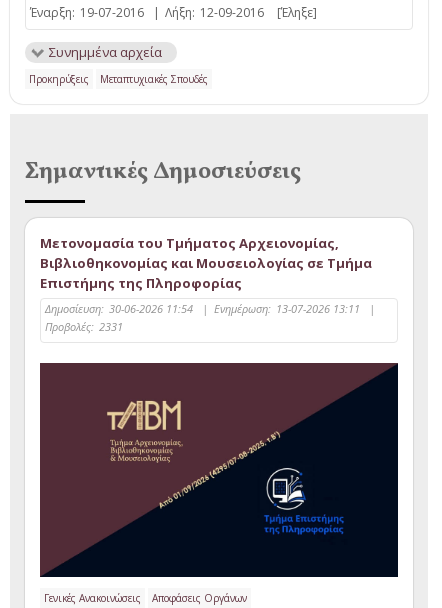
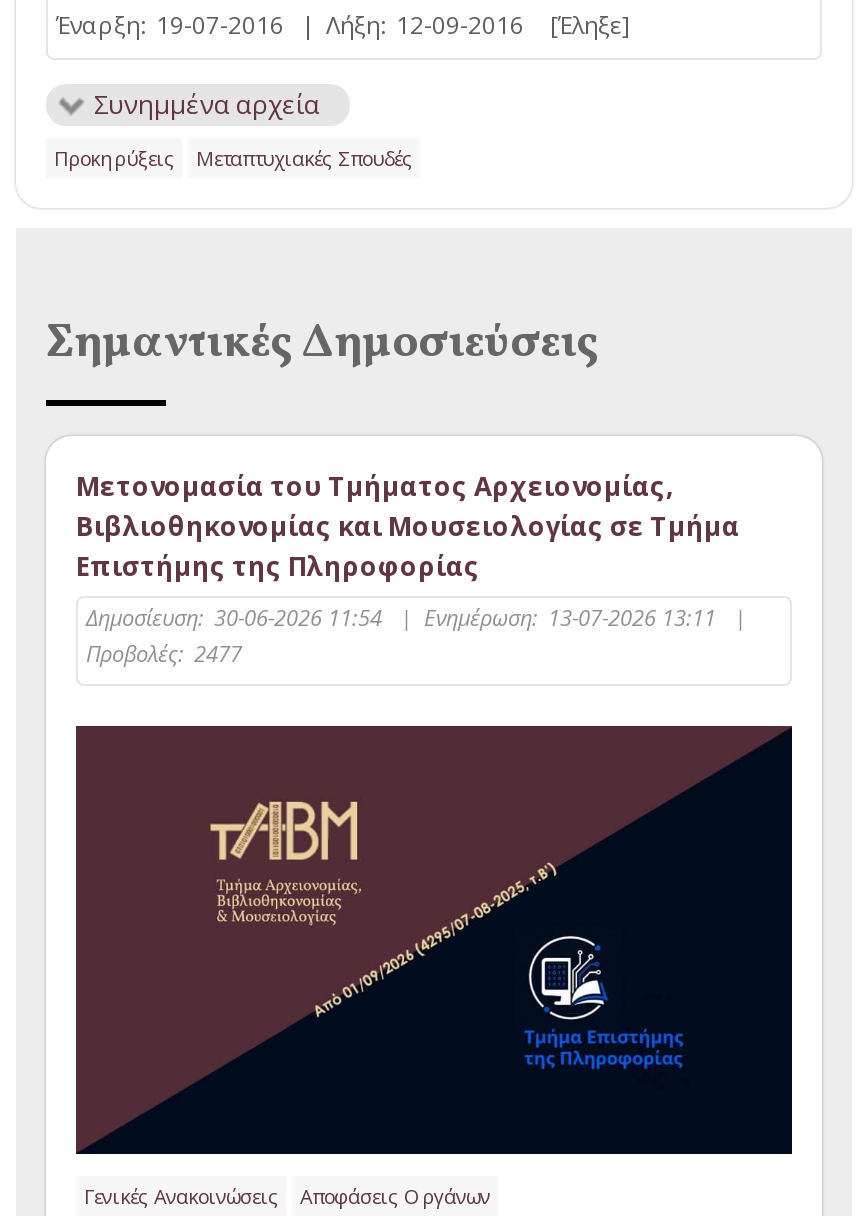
[45,319,123,334] Προβολές: 2331 -> [86,638,242,668] Προβολές: 2477

